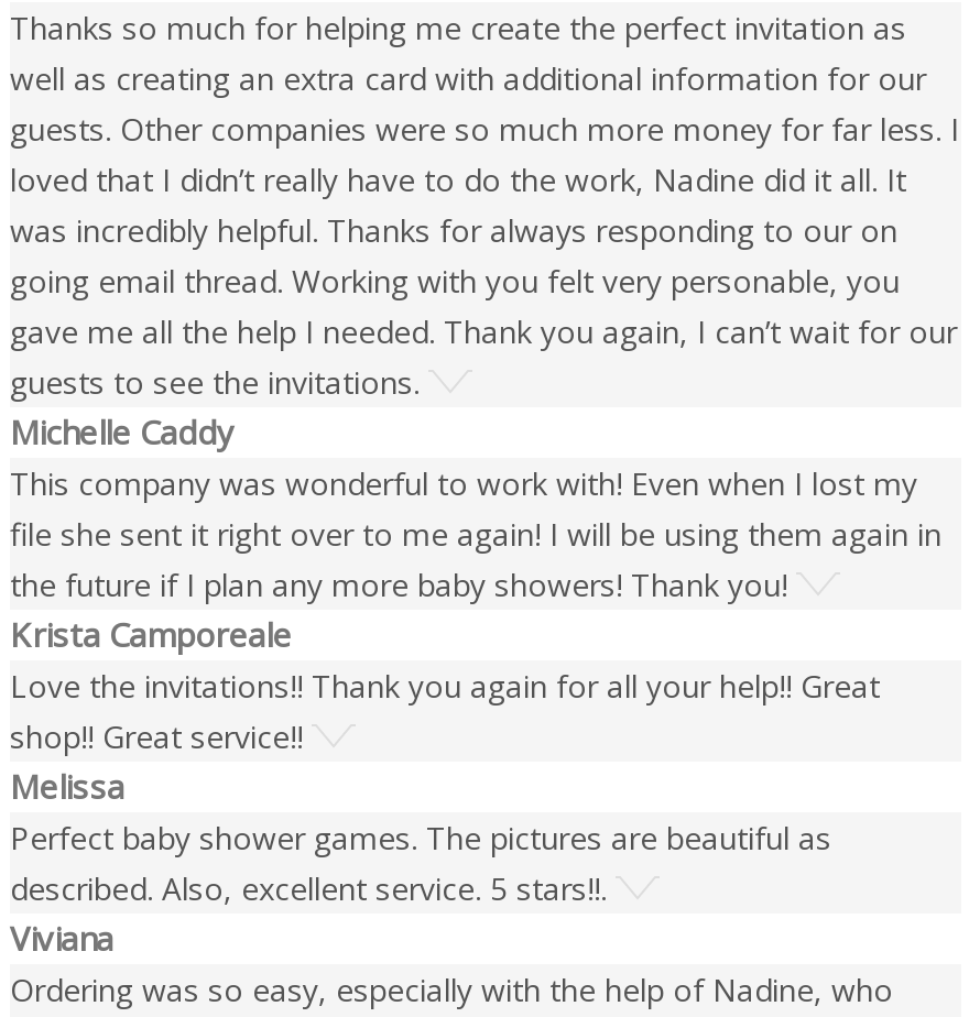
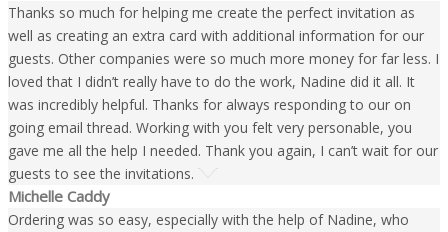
[10,462,941,959] This company was wonderful to work with! Even when I lost my | file she sent it right over to me again! I will be using them again in | the future if I plan any more baby showers! Thank you! | Krista Camporeale | Love the invitations!! Thank you again for all your help!! Great | shop!! Great service!! | Melissa | Perfect baby shower games. The pictures are beautiful as | described. Also, excellent service. 5 stars!!. | Viviana -> none

